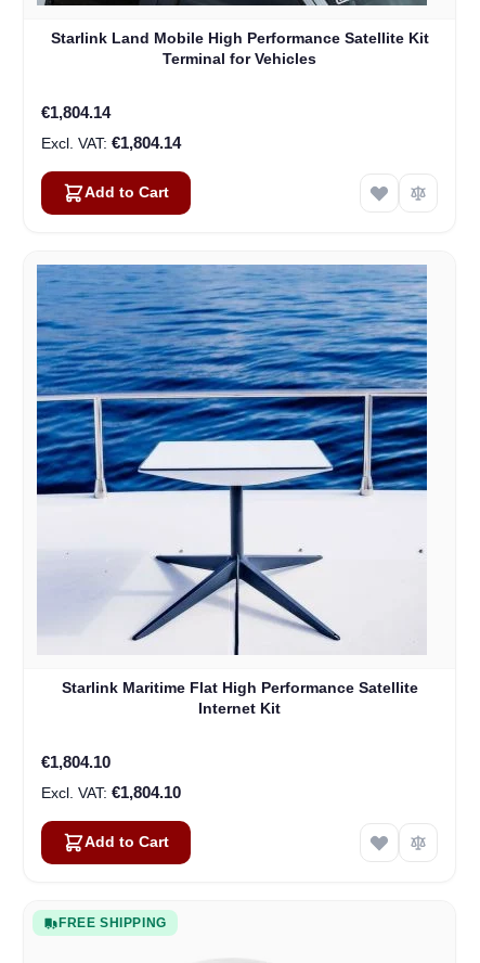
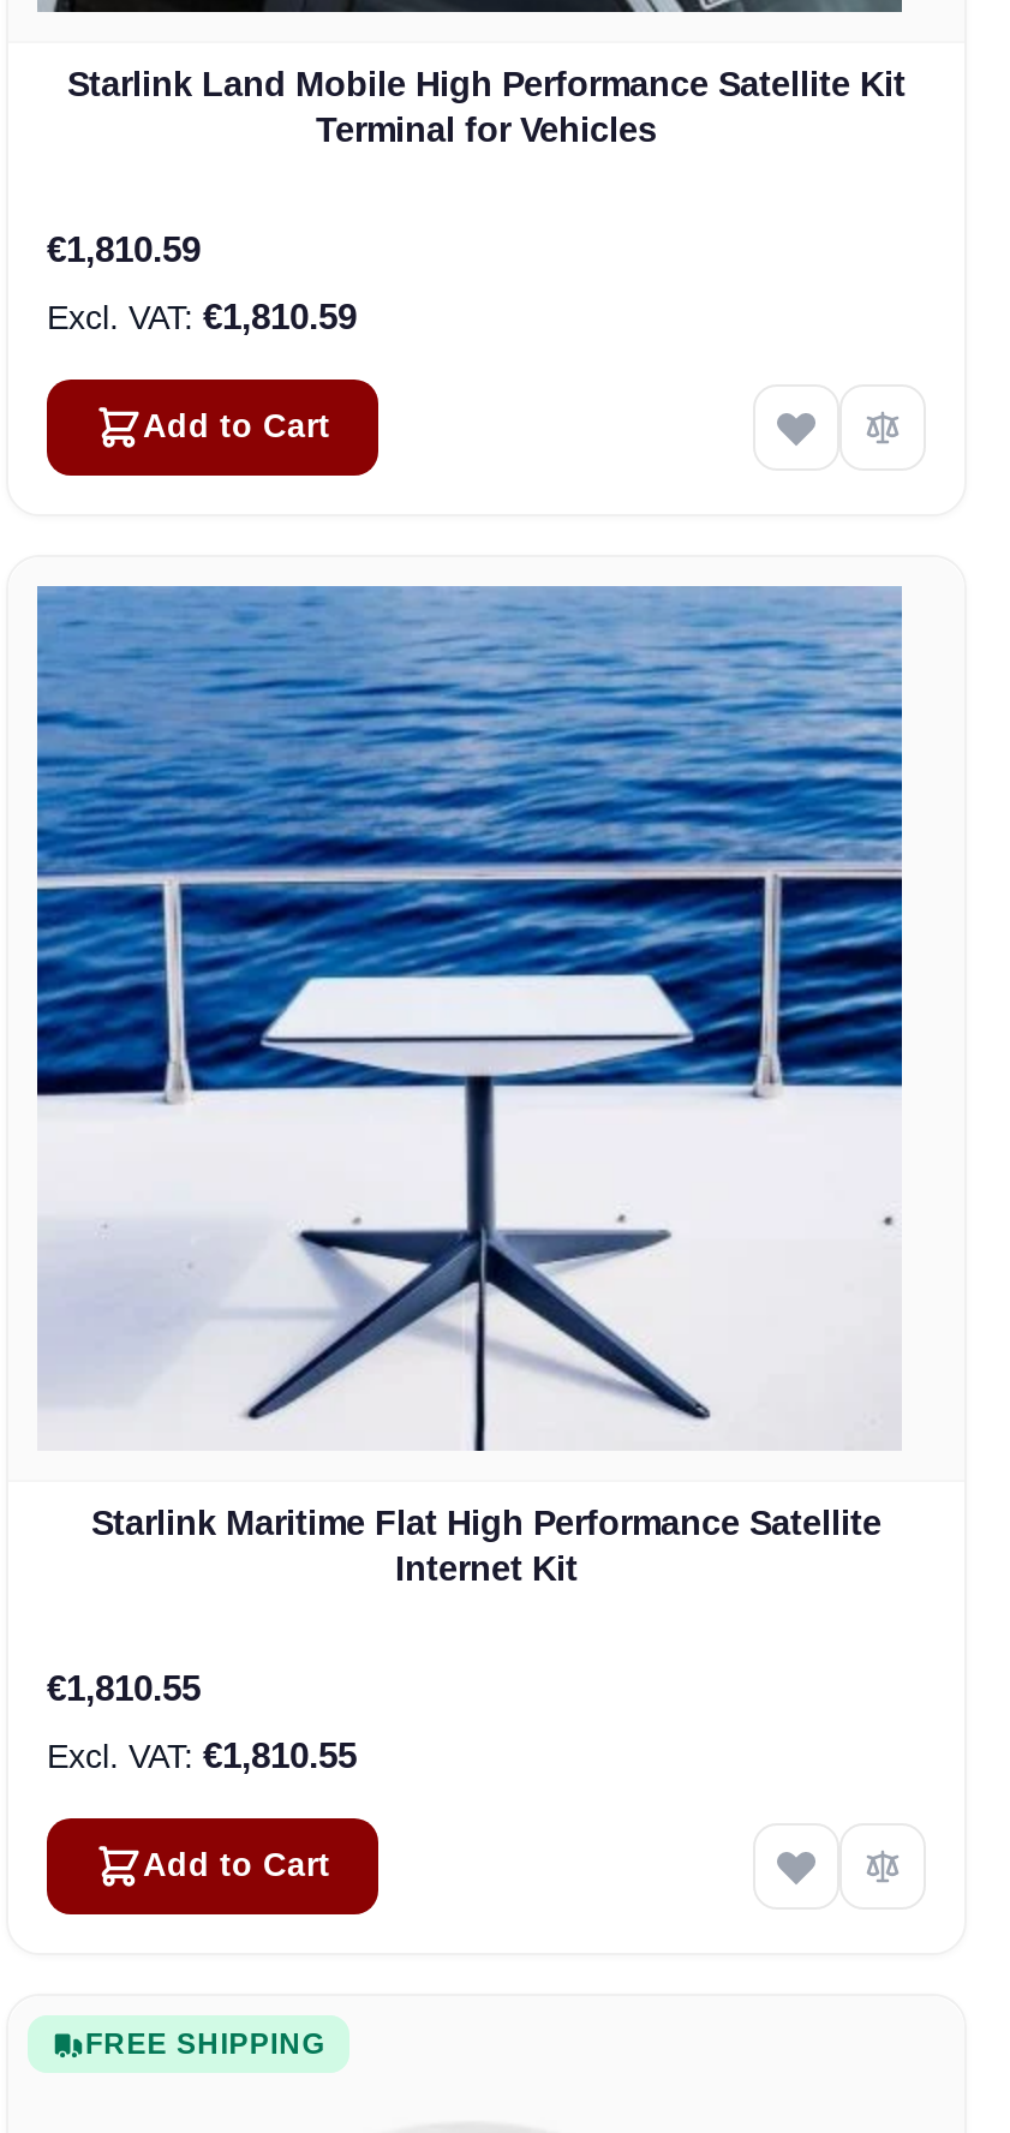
[41,103,111,122] €1,804.14 -> [47,229,201,270] €1,810.59
[112,134,181,152] €1,804.14 -> [203,296,357,337] €1,810.59
[41,753,111,771] €1,804.10 -> [47,1668,201,1709] €1,810.55
[112,783,181,802] €1,804.10 -> [203,1735,357,1776] €1,810.55

